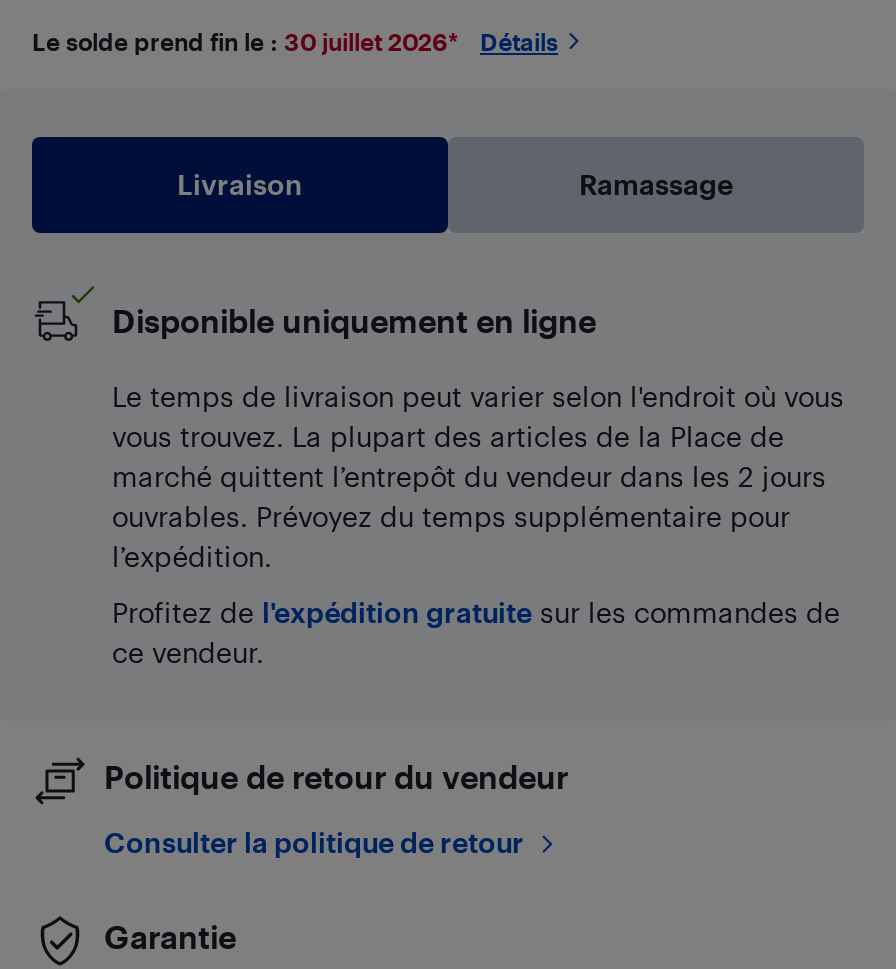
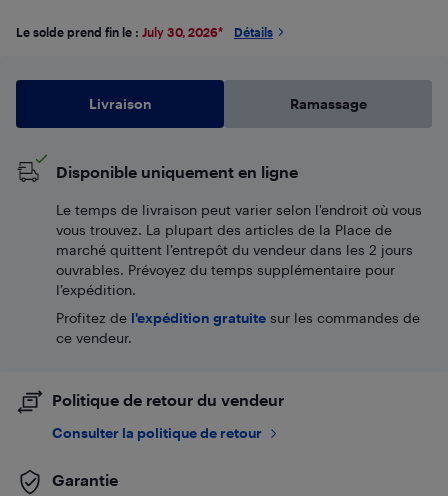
[32,27,458,55] Le solde prend fin le : 30 juillet 2026* -> [16,25,223,39] Le solde prend fin le : July 30, 2026*

